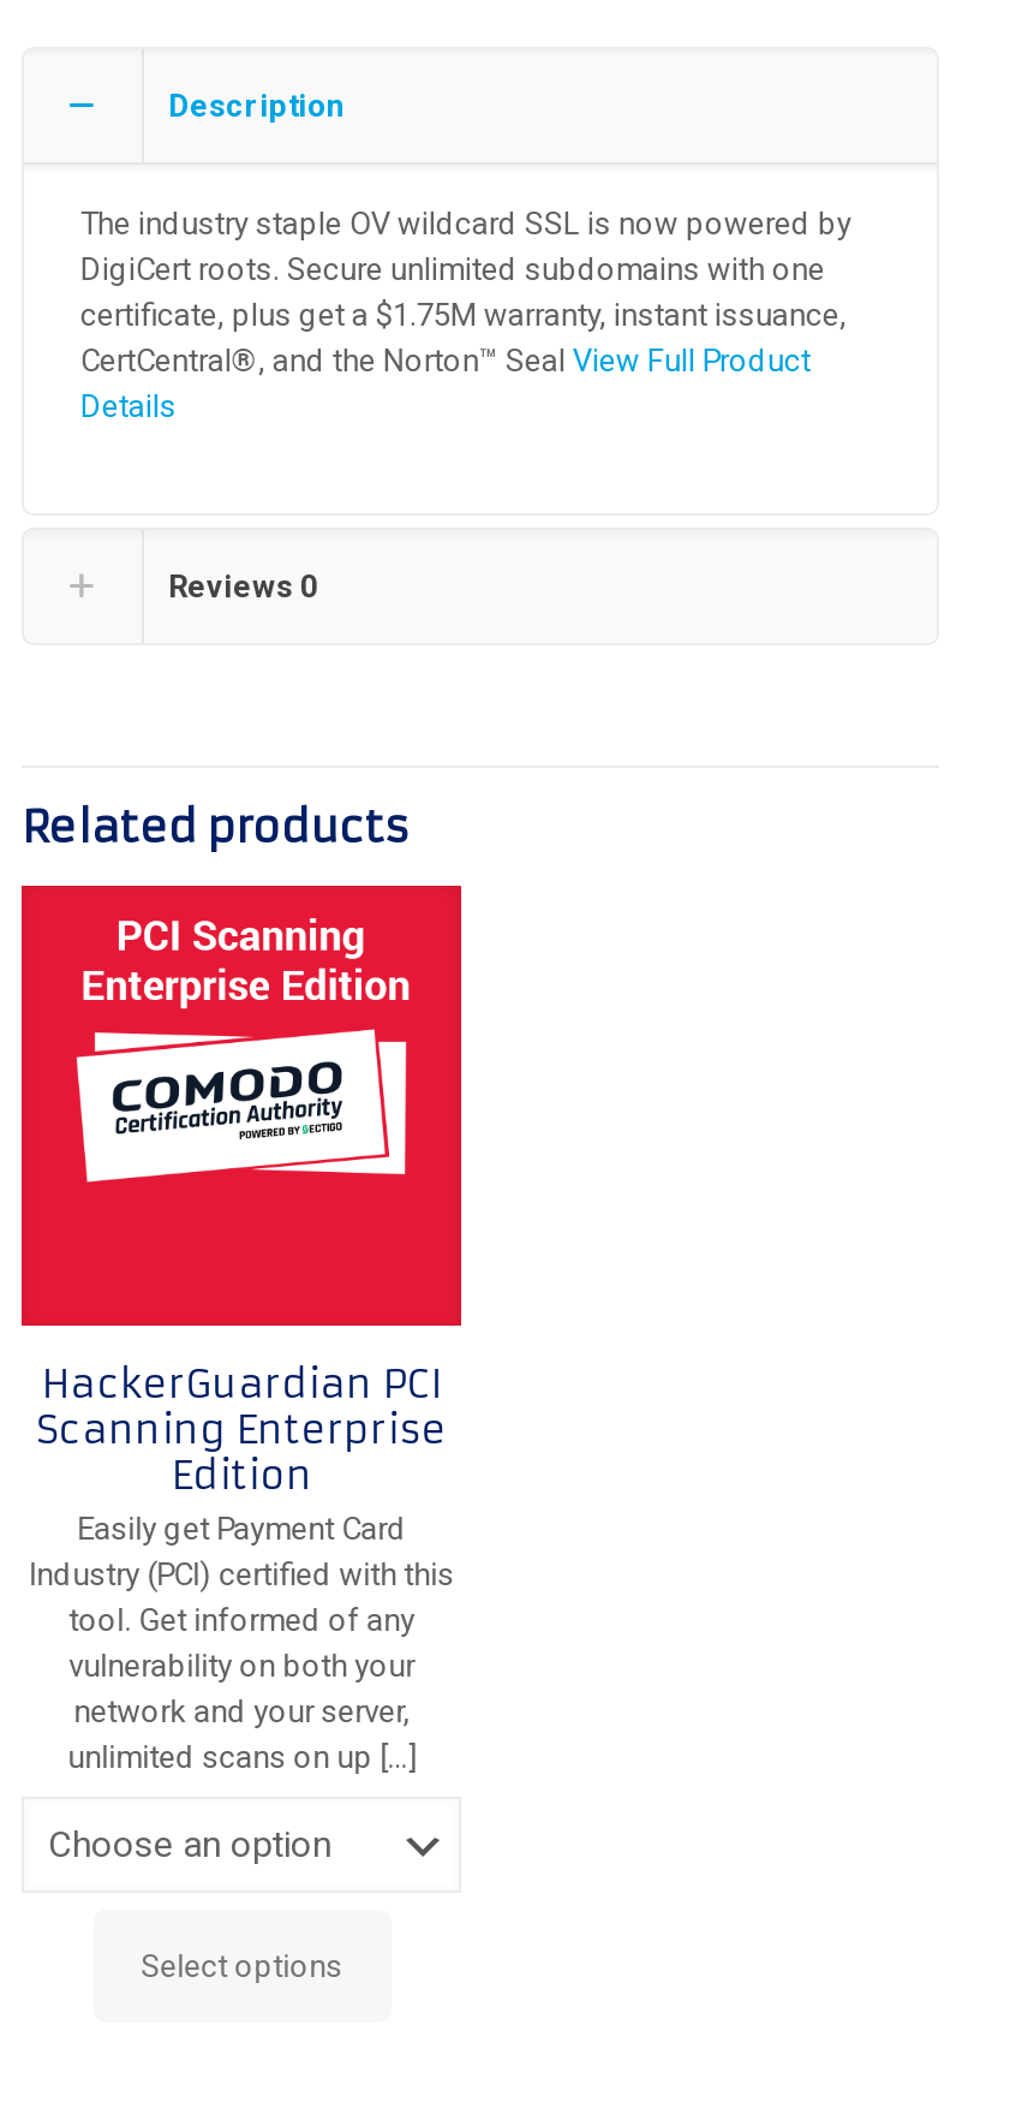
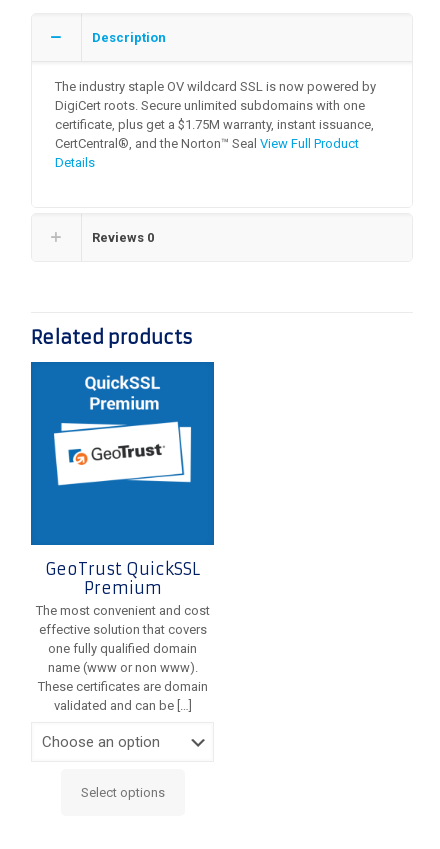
[19,883,464,1776] [image] | HackerGuardian PCI | Scanning Enterprise | Edition | Easily get Payment Card | Industry (PCI) certified with this | tool. Get informed of any | vulnerability on both your | network and your server, | unlimited scans on up […] -> [30,361,215,713] [image] | GeoTrust QuickSSL | Premium | The most convenient and cost | effective solution that covers | one fully qualified domain | name (www or non www). | These certificates are domain | validated and can be […]

